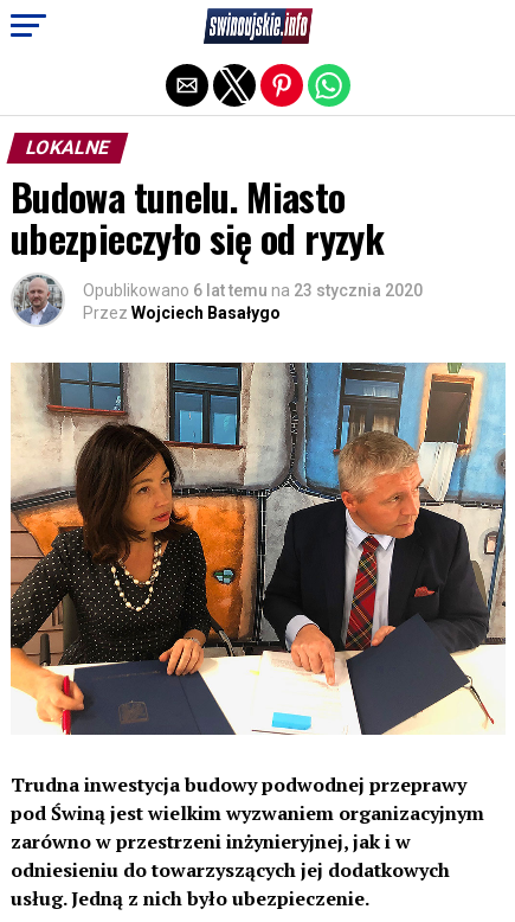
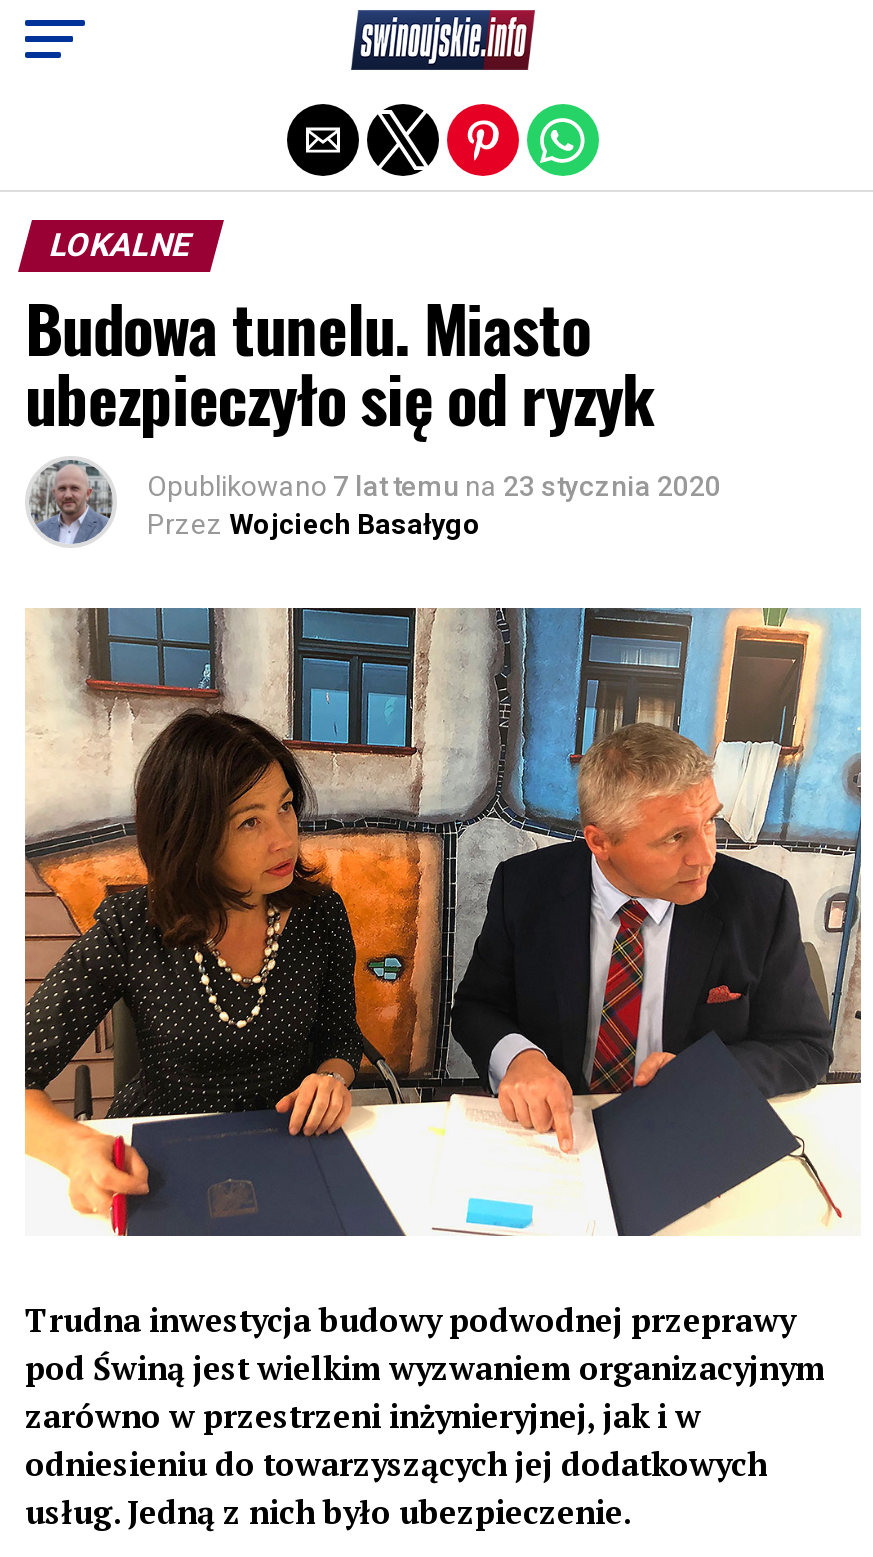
[83,281,423,300] Opublikowano 6 lat temu na 23 stycznia 2020 -> [147,470,721,502] Opublikowano 7 lat temu na 23 stycznia 2020

